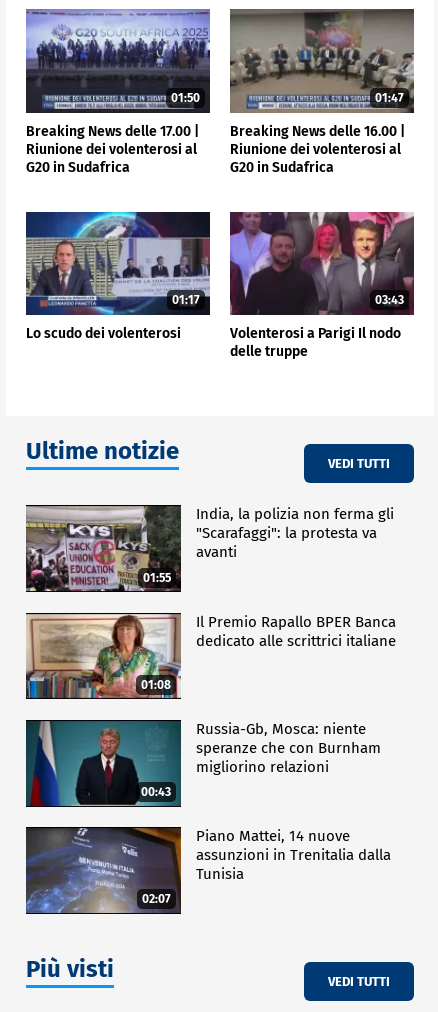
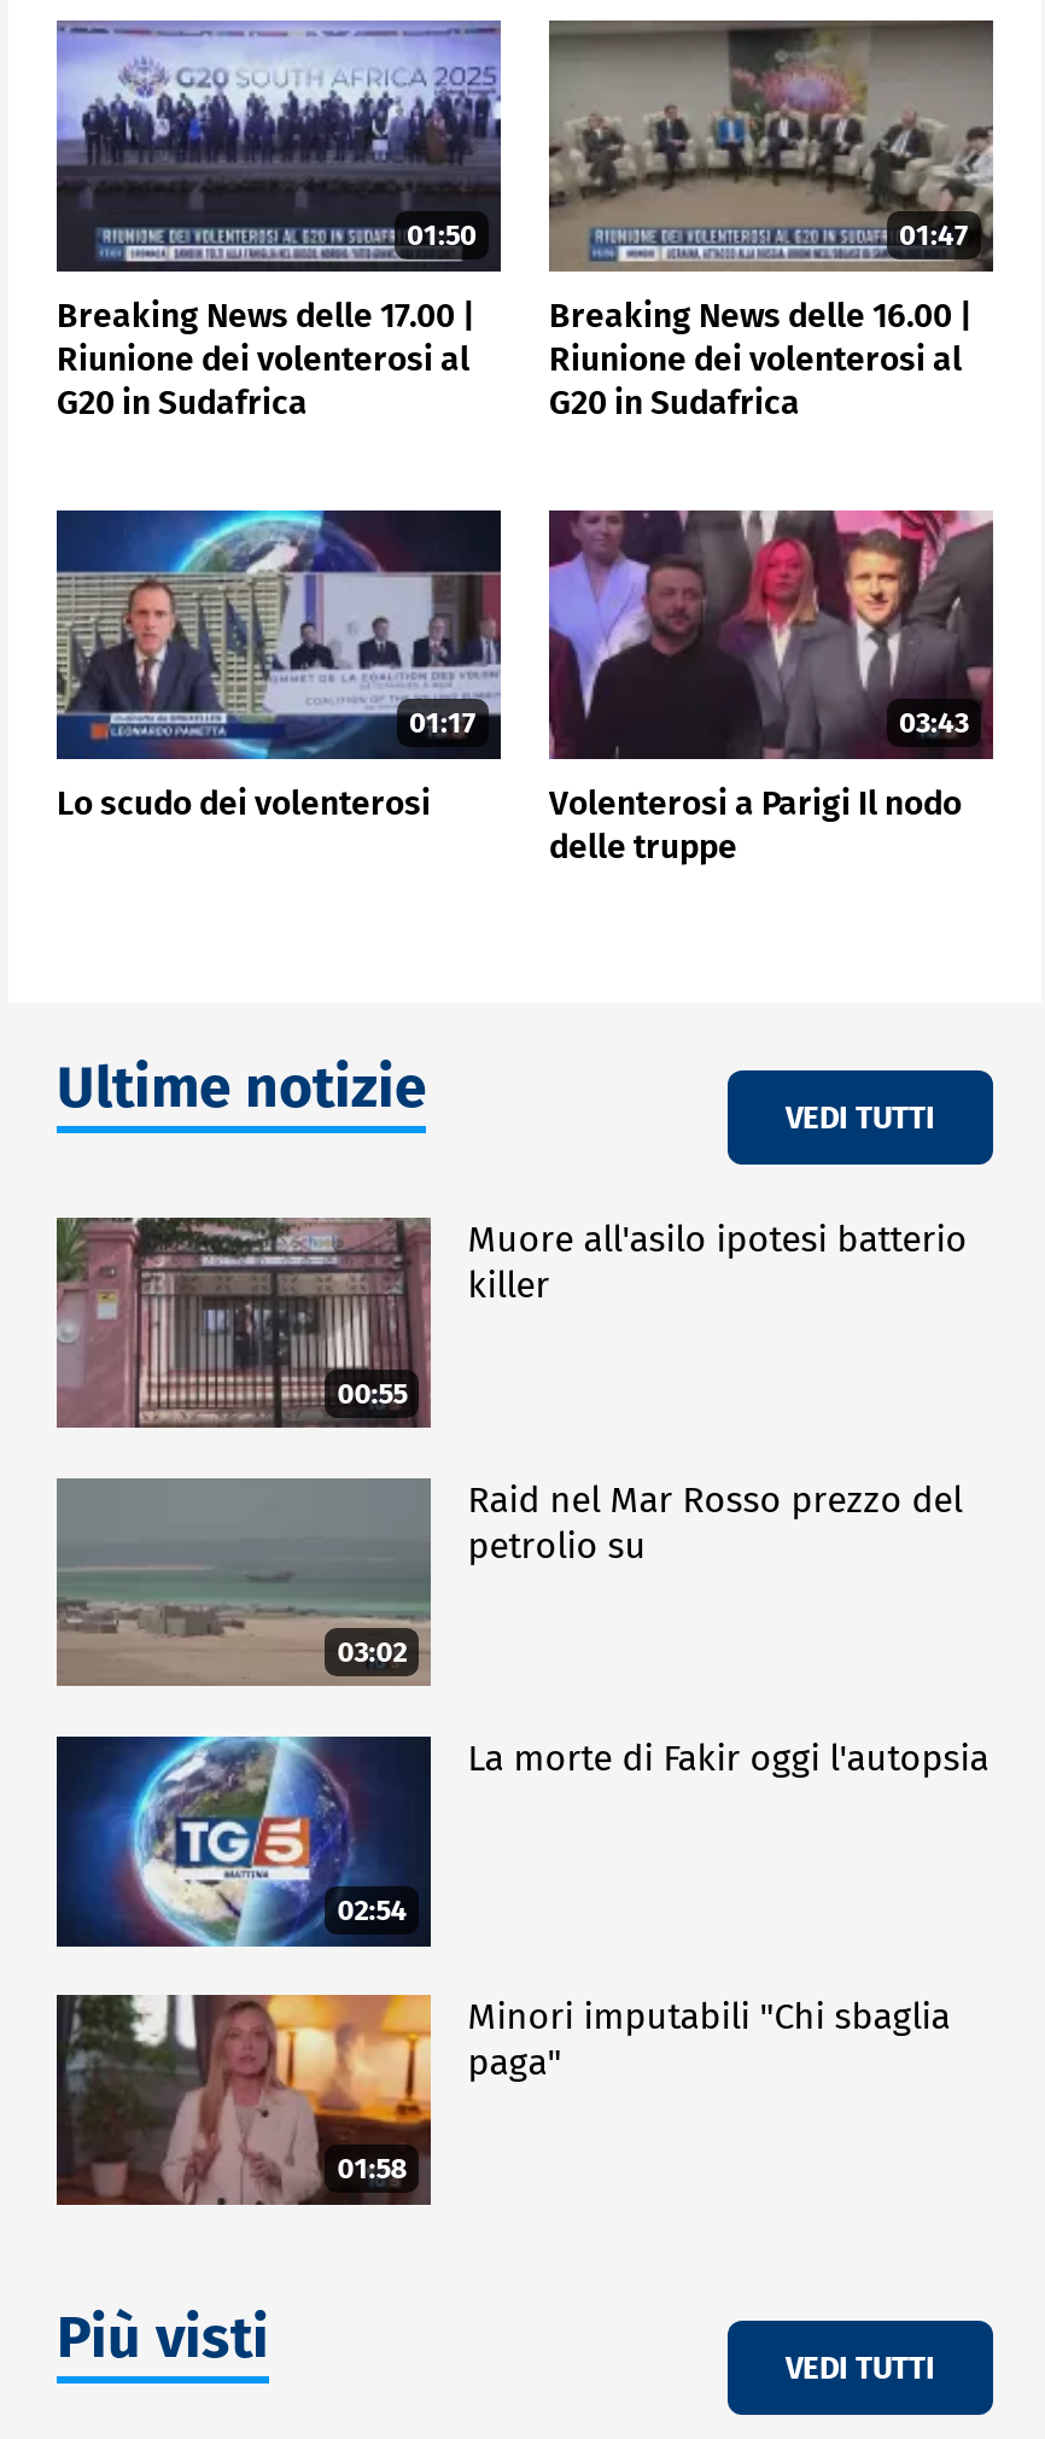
[26,504,182,593] [image] | 01:55 -> [57,1215,433,1430] [image] | 00:55
[196,505,394,561] India, la polizia non ferma gli | "Scarafaggi": la protesta va | avanti -> [467,1218,967,1308] Muore all'asilo ipotesi batterio | killer
[25,613,181,700] [image] | 01:08 -> [57,1481,431,1688] [image] | 03:02
[196,613,396,650] Il Premio Rapallo BPER Banca | dedicato alle scrittrici italiane -> [467,1477,962,1567] Raid nel Mar Rosso prezzo del | petrolio su
[26,719,181,808] [image] | 00:43 -> [57,1734,431,1949] [image] | 02:54
[196,720,381,776] Russia-Gb, Mosca: niente | speranze che con Burnham | migliorino relazioni -> [467,1736,989,1780] La morte di Fakir oggi l'autopsia
[25,826,182,914] [image] | 02:07 -> [54,1992,433,2205] [image] | 01:58
[196,827,391,883] Piano Mattei, 14 nuove | assunzioni in Trenitalia dalla | Tunisia -> [467,1995,950,2085] Minori imputabili "Chi sbaglia | paga"

